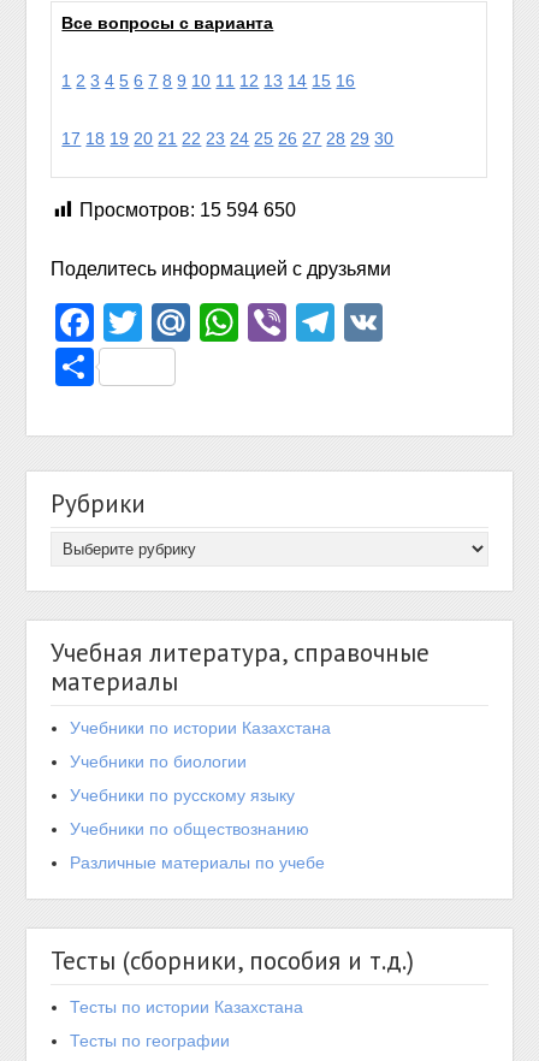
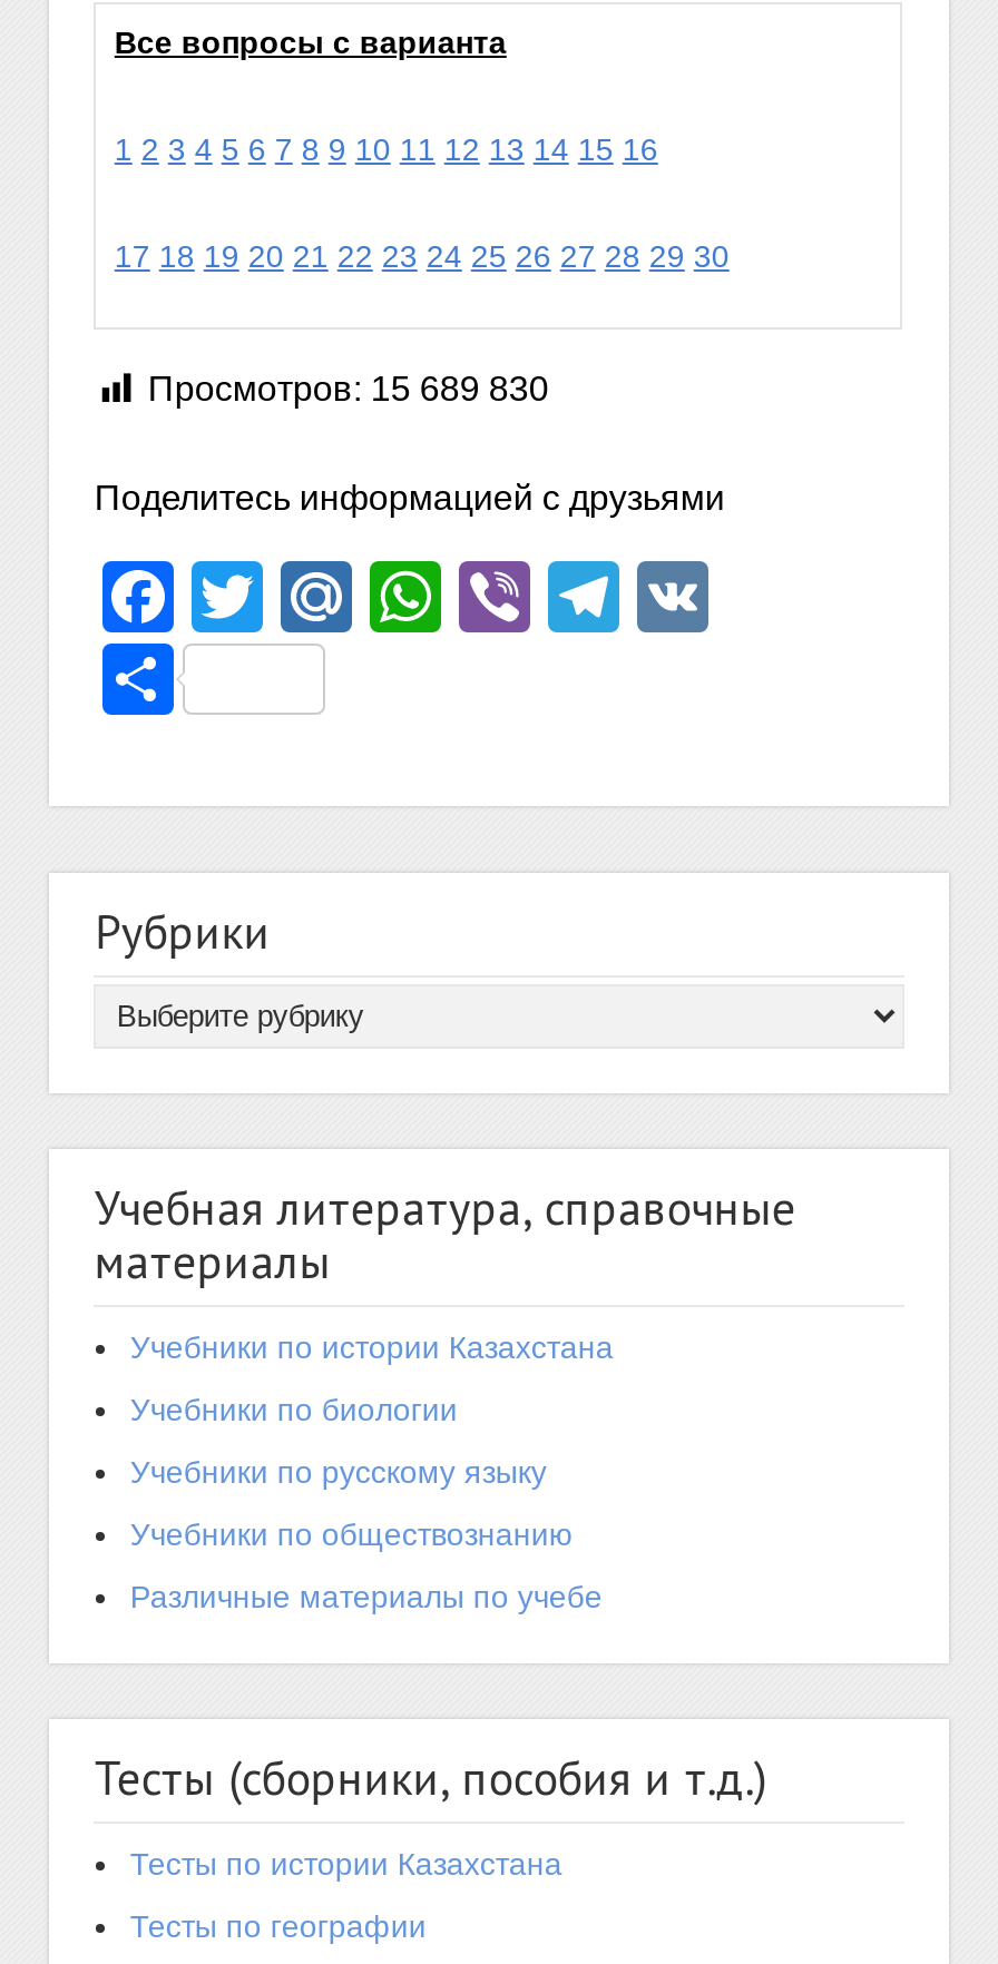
[80,200,296,220] Просмотров: 15 594 650 -> [148,370,549,407] Просмотров: 15 689 830

